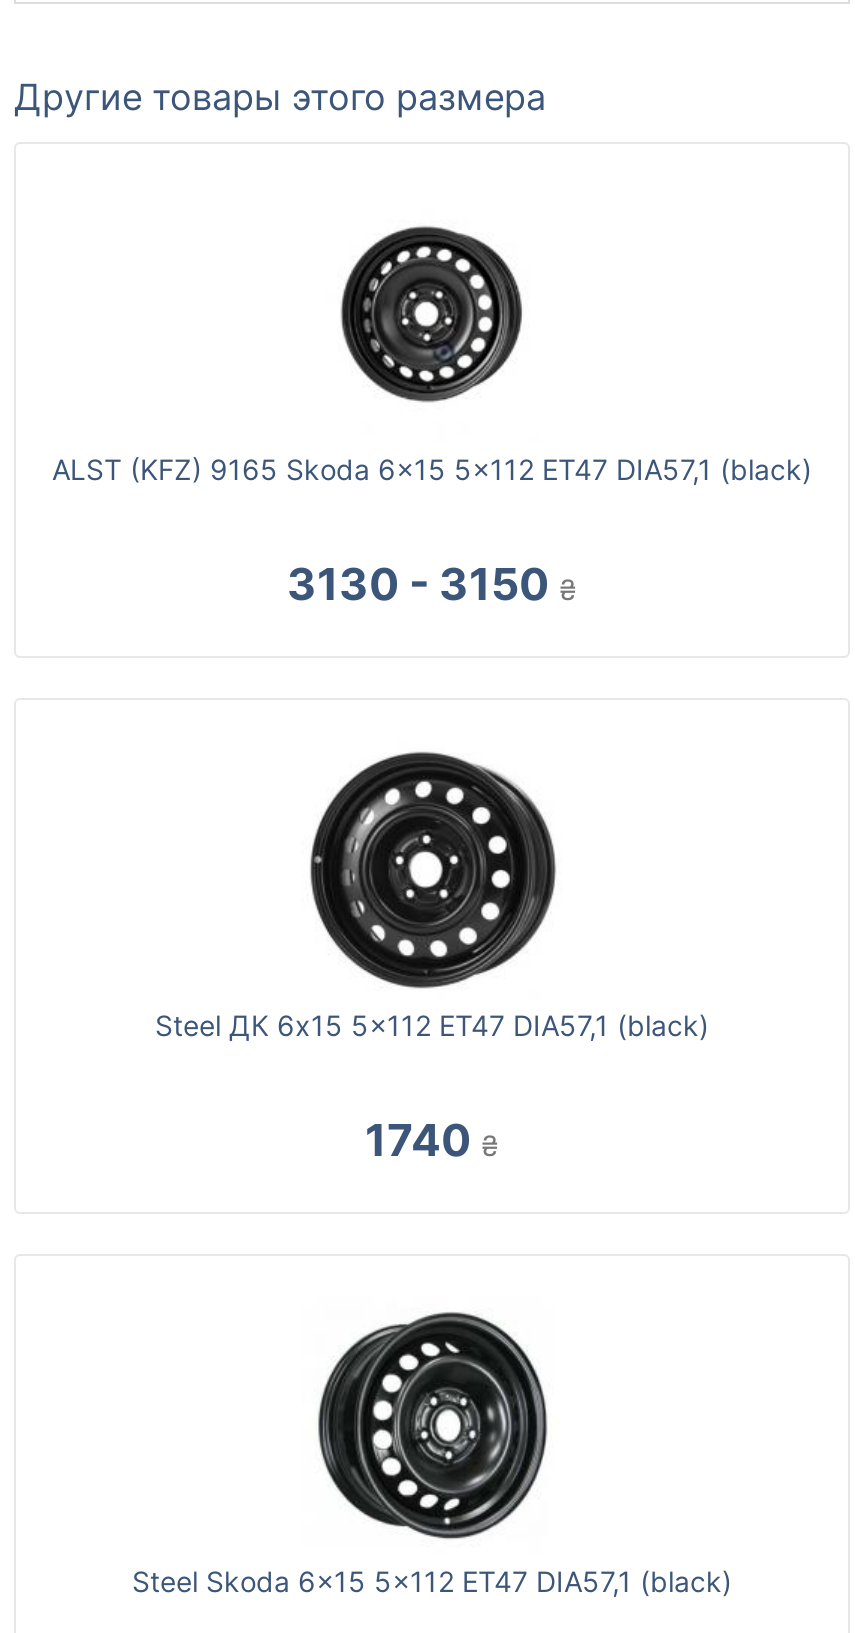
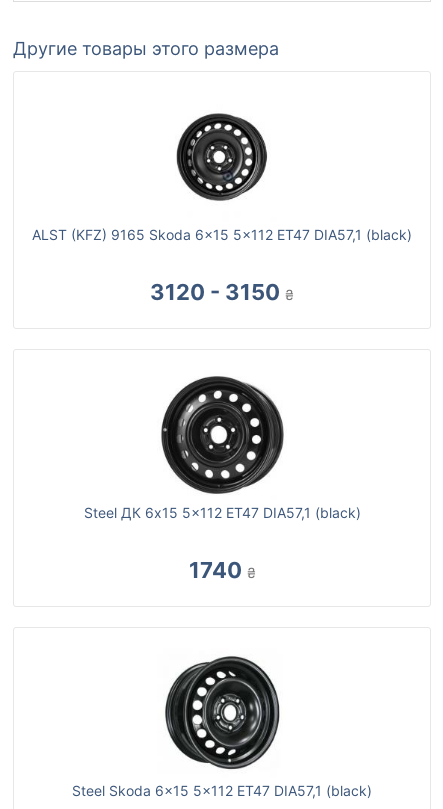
[287,558,577,610] 3130 - 3150 ₴ -> [150,279,294,305] 3120 - 3150 ₴

